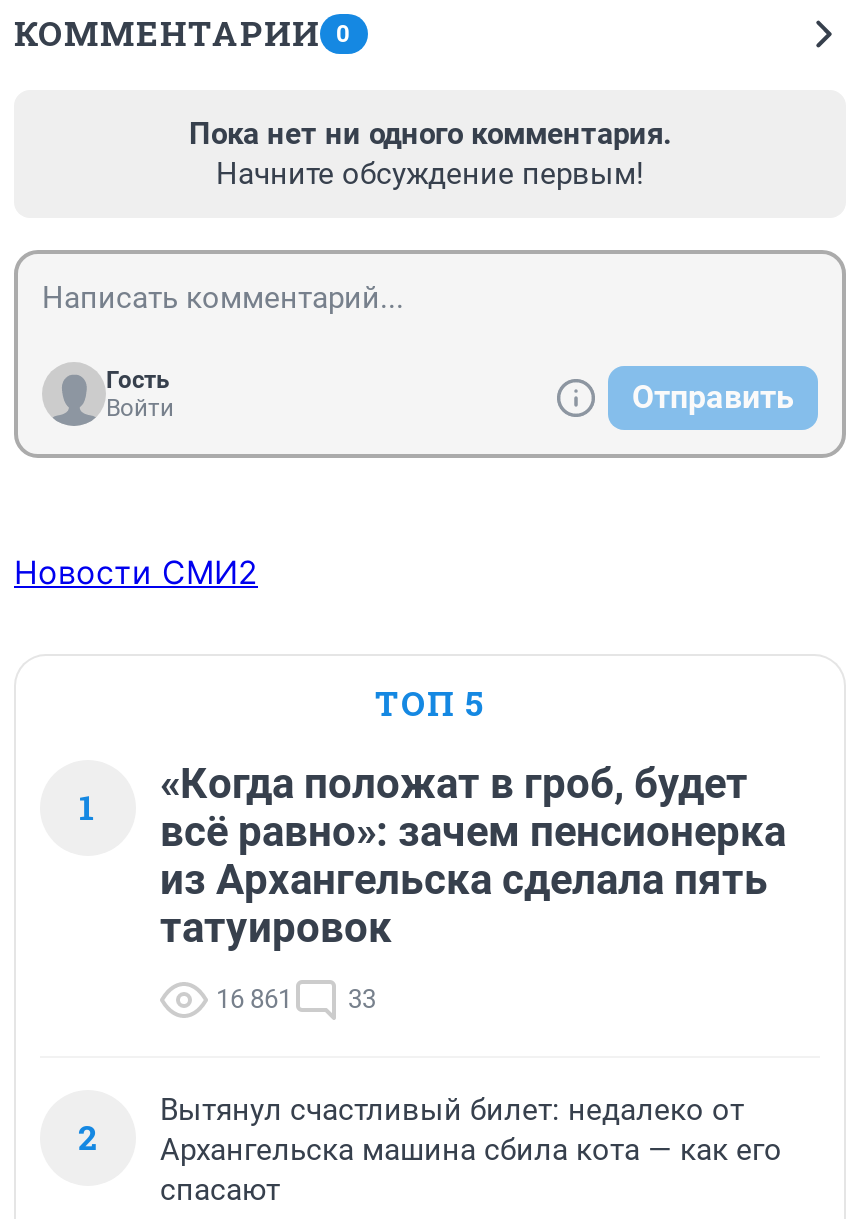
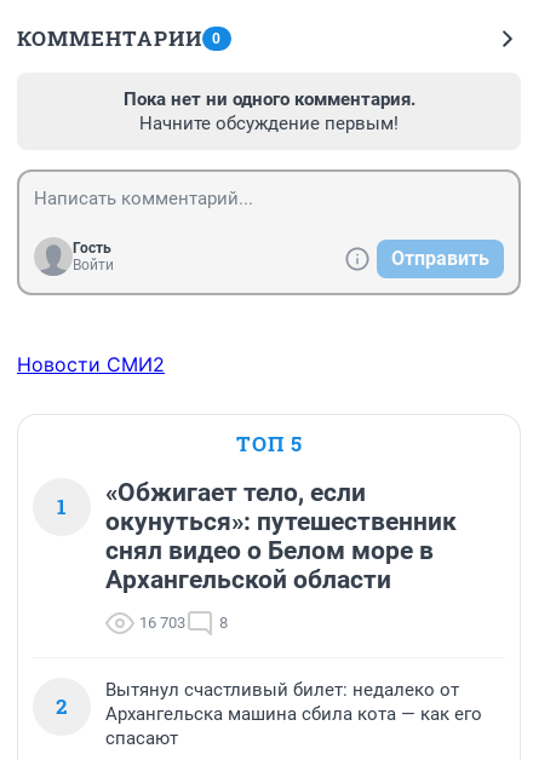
[160,760,786,952] «Когда положат в гроб, будет | всё равно»: зачем пенсионерка | из Архангельска сделала пять | татуировок -> [105,478,457,594] «Обжигает тело, если | окунуться»: путешественник | снял видео о Белом море в | Архангельской области
[216,984,376,1014] 16 861 | 33 -> [139,614,228,632] 16 703 | 8

